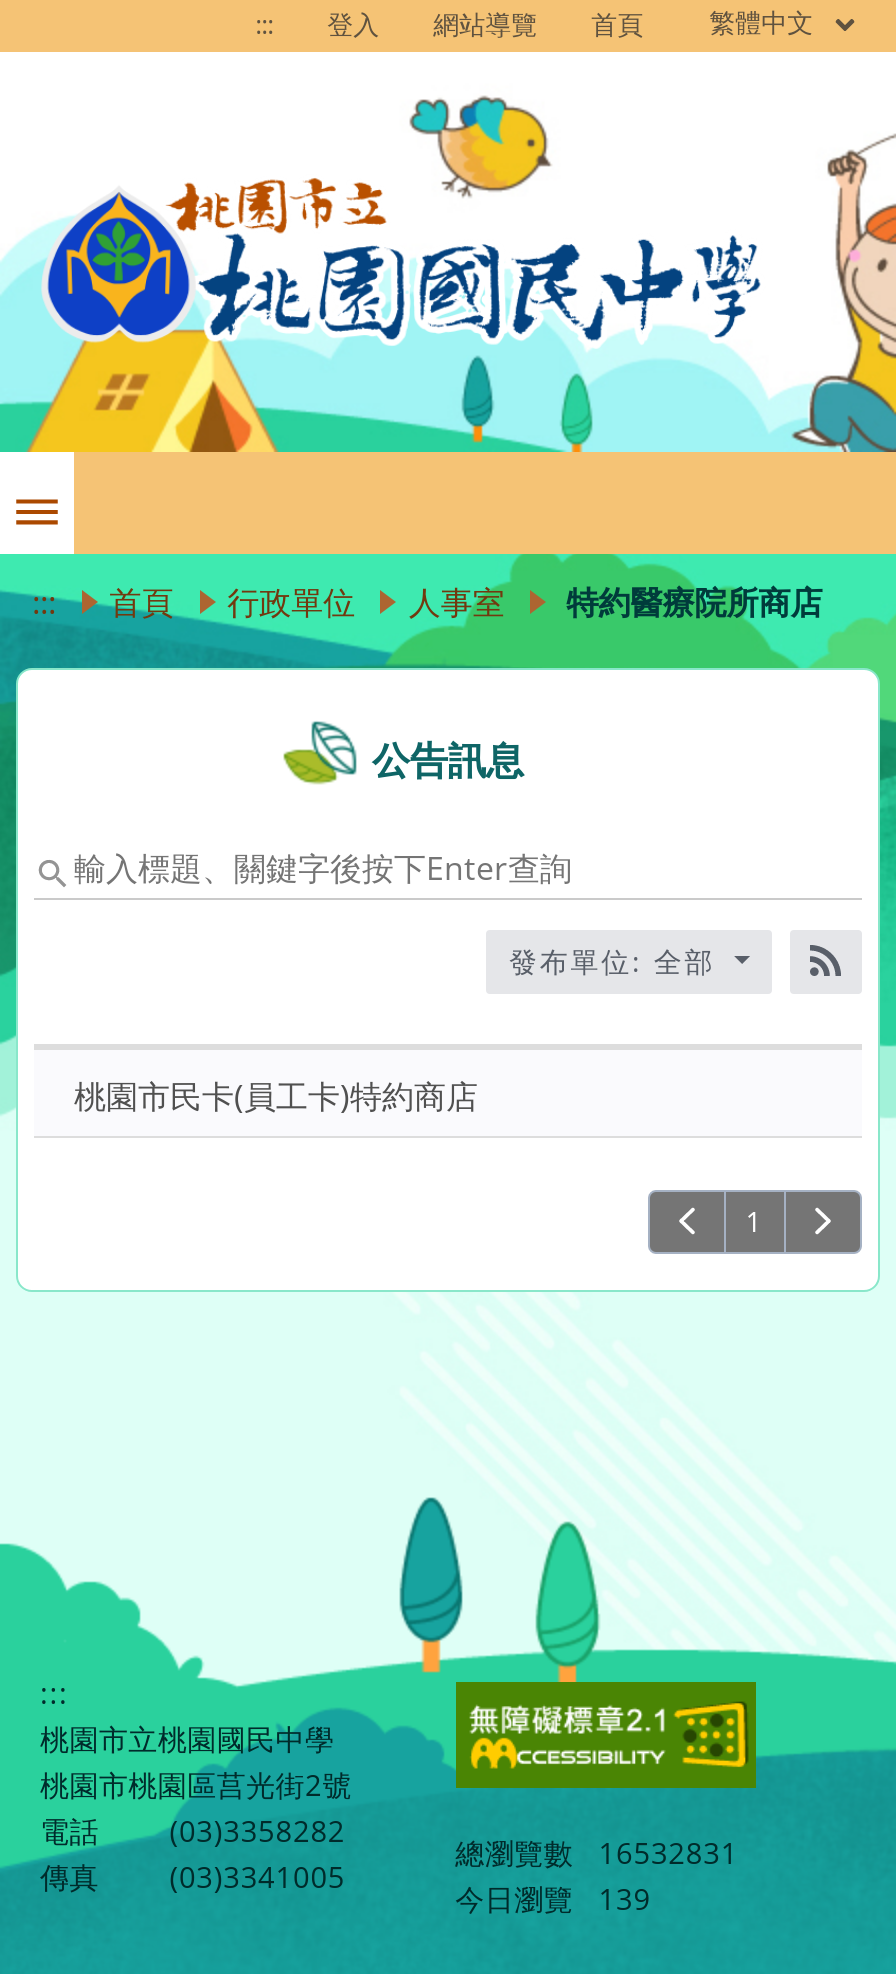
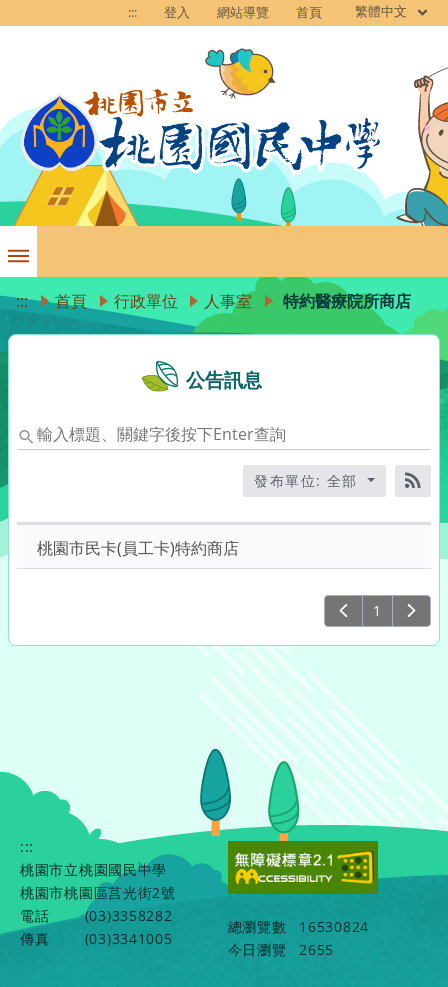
[455,1833,738,1871] 總瀏覽數 16532831 -> [228,917,369,936] 總瀏覽數 16530824
[455,1879,651,1917] 今日瀏覽 139 -> [228,940,334,959] 今日瀏覽 2655

